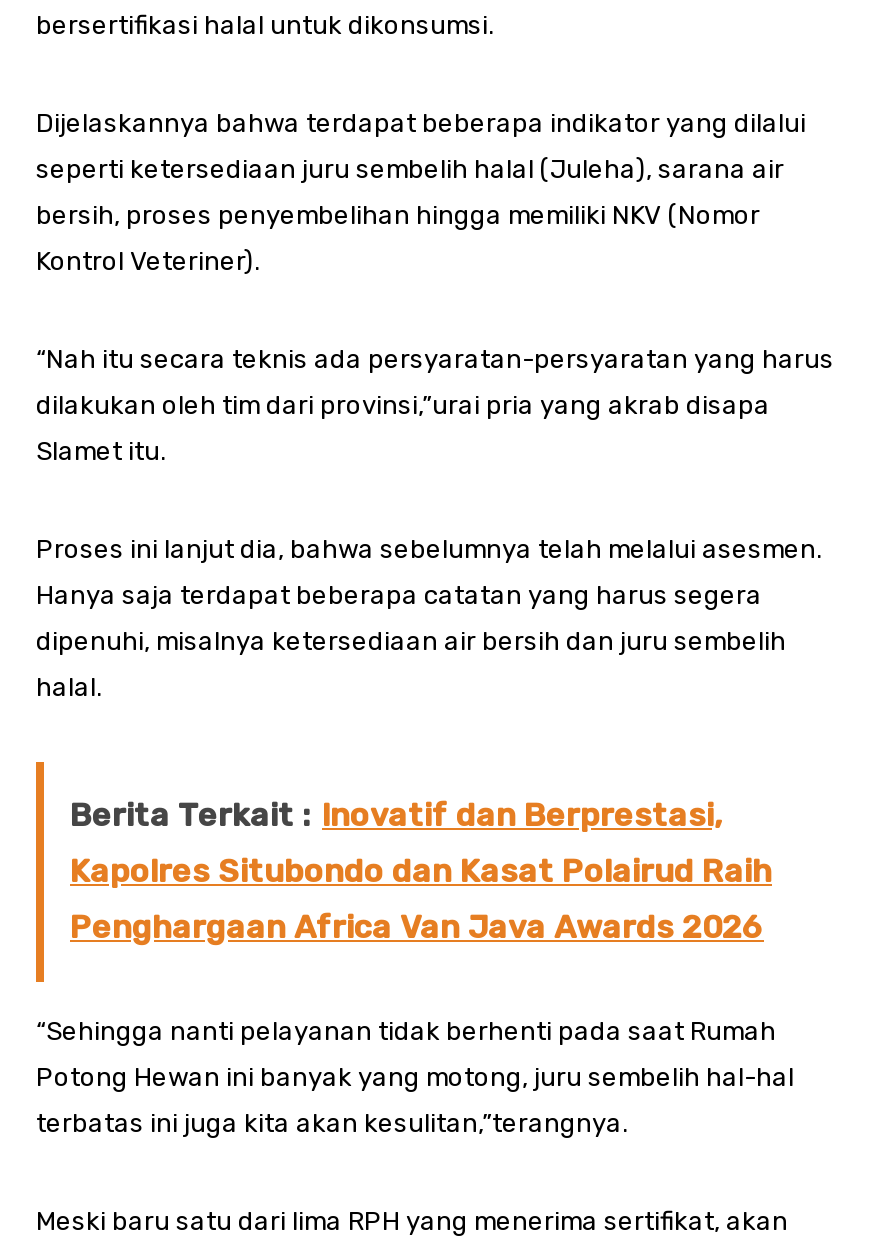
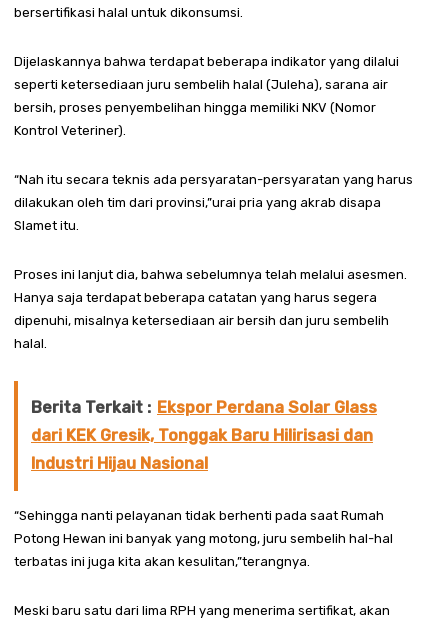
[70,796,722,834] Berita Terkait : Inovatif dan Berprestasi, -> [31,398,377,417] Berita Terkait : Ekspor Perdana Solar Glass
[70,852,772,890] Kapolres Situbondo dan Kasat Polairud Raih -> [31,426,373,445] dari KEK Gresik, Tonggak Baru Hilirisasi dan
[70,908,764,946] Penghargaan Africa Van Java Awards 2026 -> [31,454,208,473] Industri Hijau Nasional

